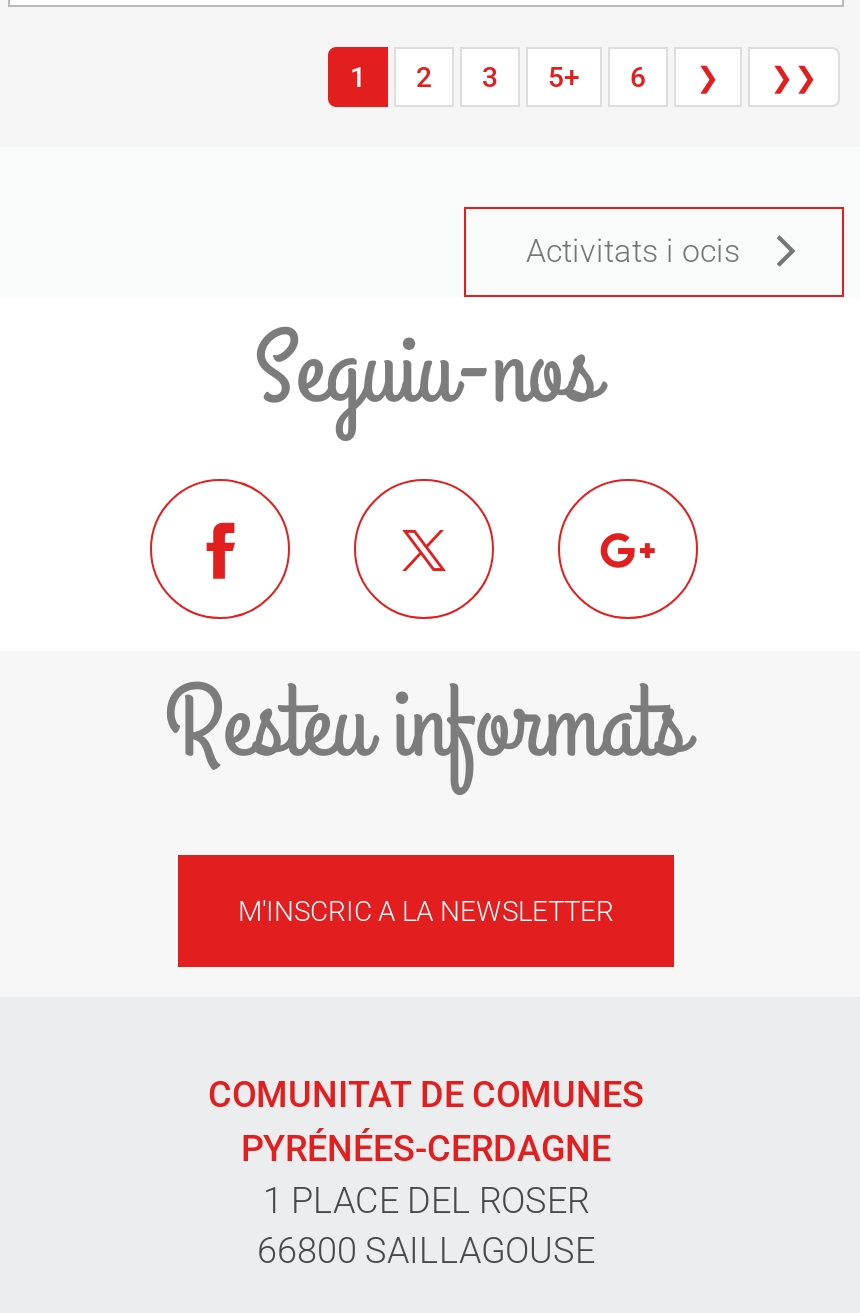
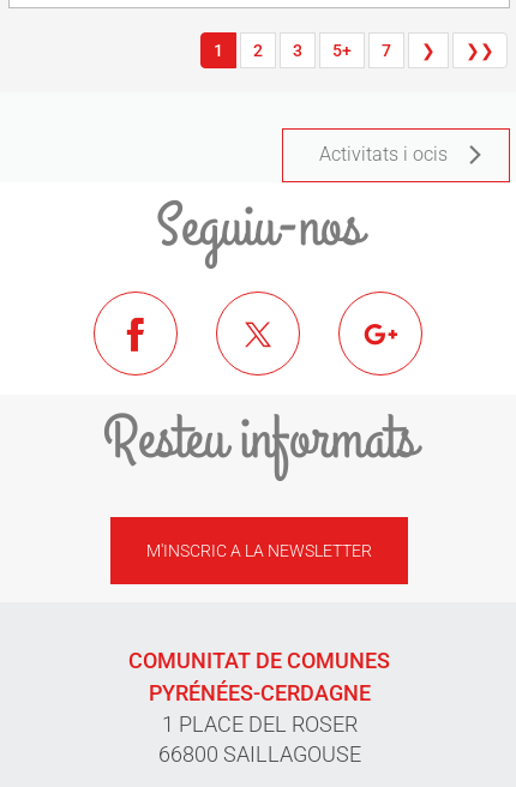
[630,60,646,92] 6 -> [382,40,391,60] 7

